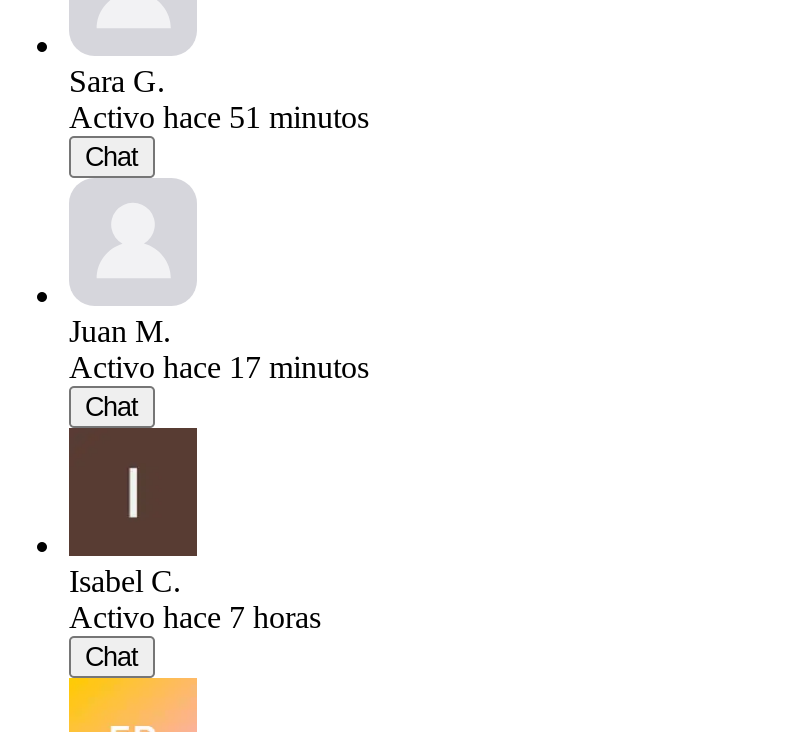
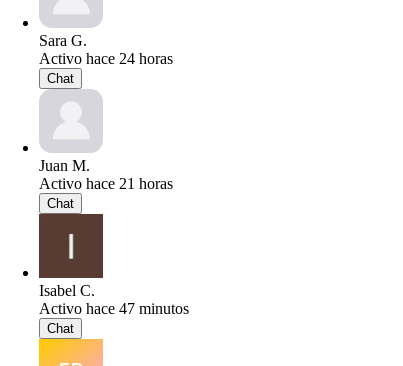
[69,100,369,134] Activo hace 51 minutos -> [39,50,173,67] Activo hace 24 horas
[69,350,369,384] Activo hace 17 minutos -> [39,175,173,192] Activo hace 21 horas
[69,600,321,634] Activo hace 7 horas -> [39,300,189,317] Activo hace 47 minutos

